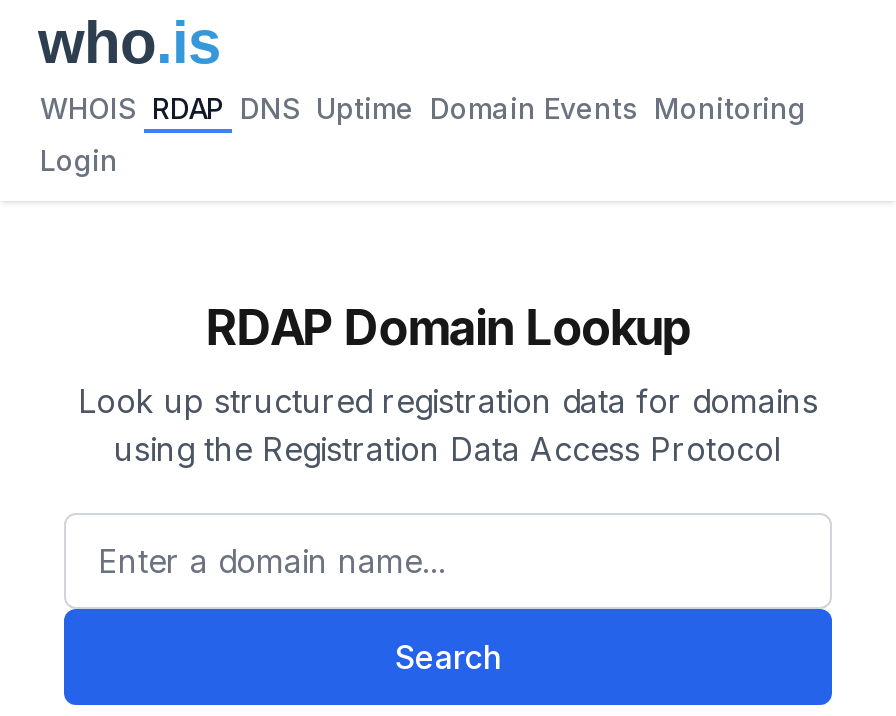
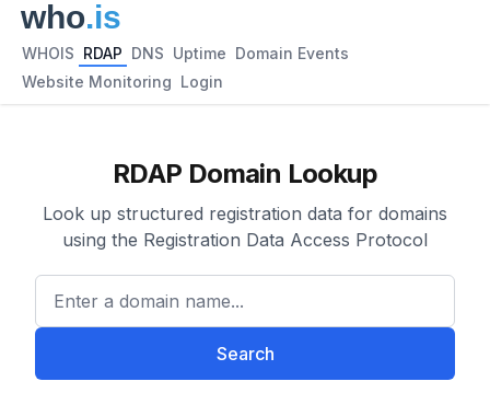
[40,91,806,125] WHOIS RDAP DNS Uptime Domain Events Monitoring -> [22,44,349,62] WHOIS RDAP DNS Uptime Domain Events
[40,143,118,177] Login -> [22,72,223,91] Website Monitoring Login

